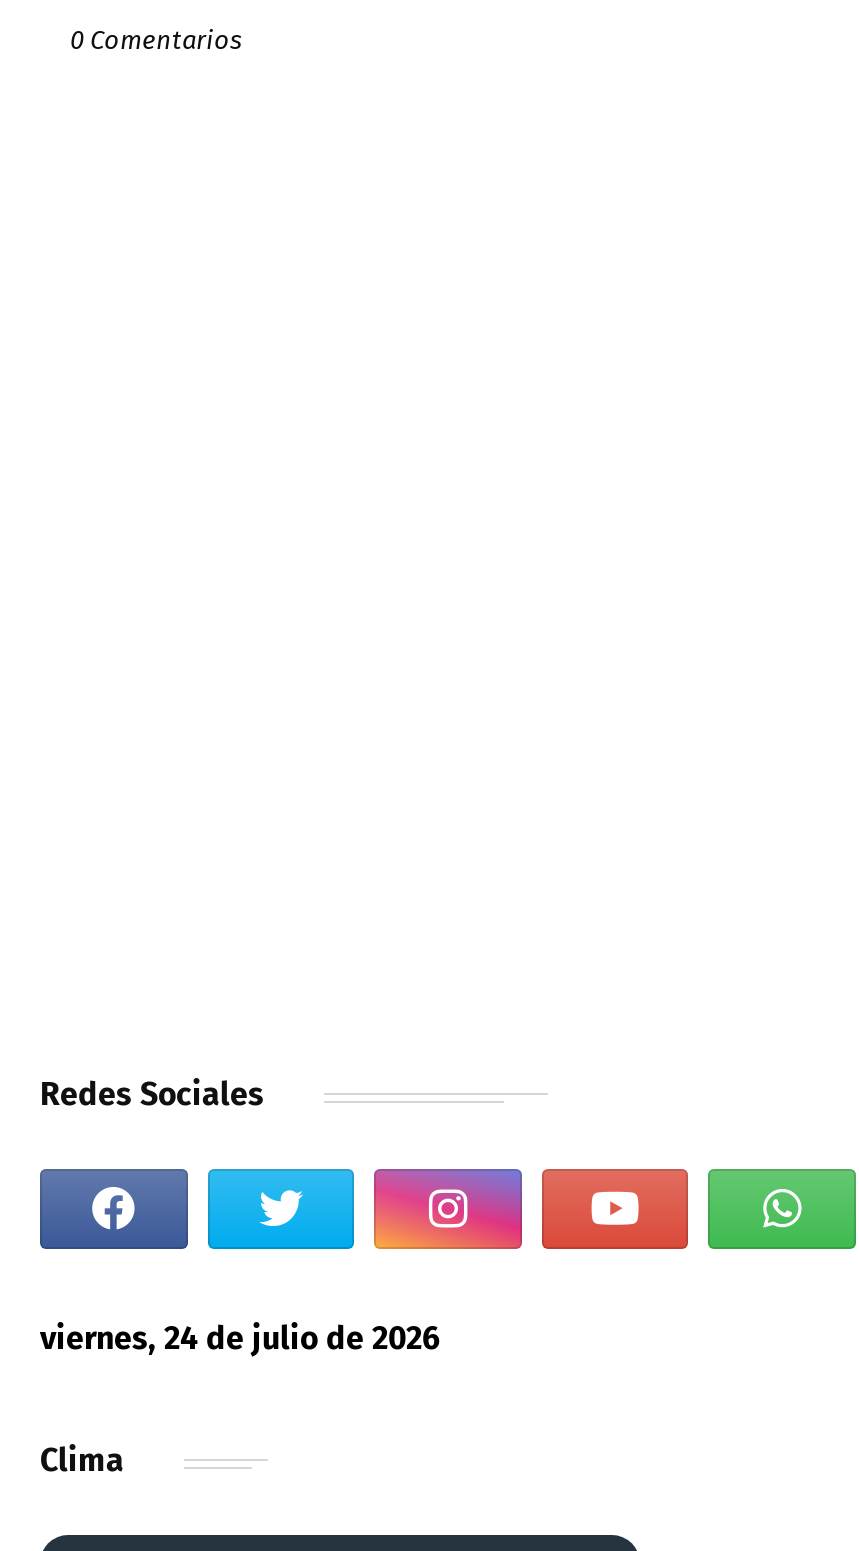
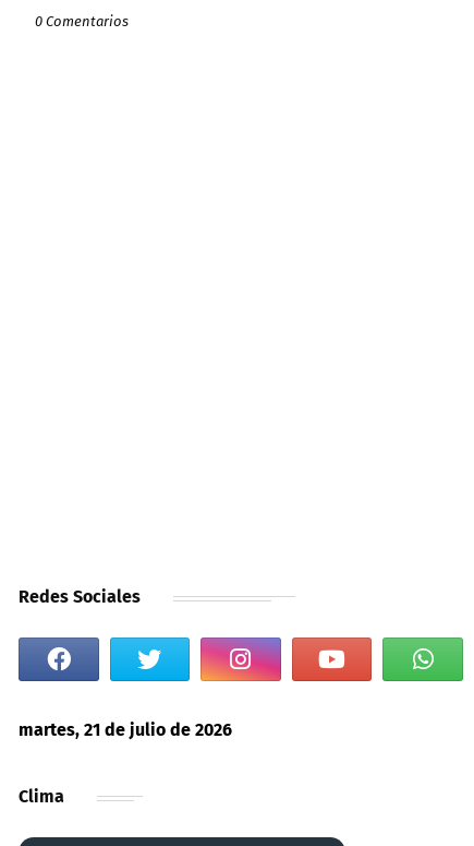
[40,1319,440,1357] viernes, 24 de julio de 2026 -> [19,719,232,740] martes, 21 de julio de 2026

